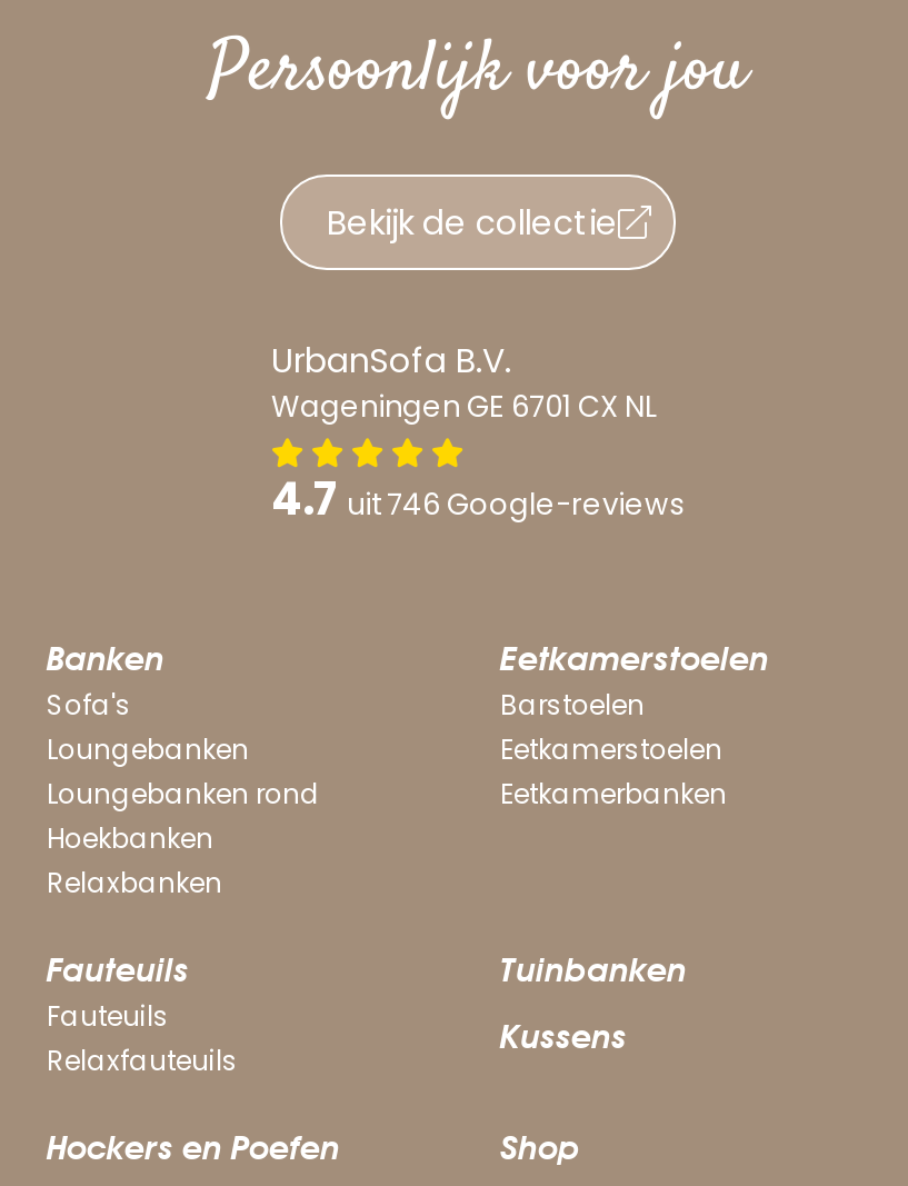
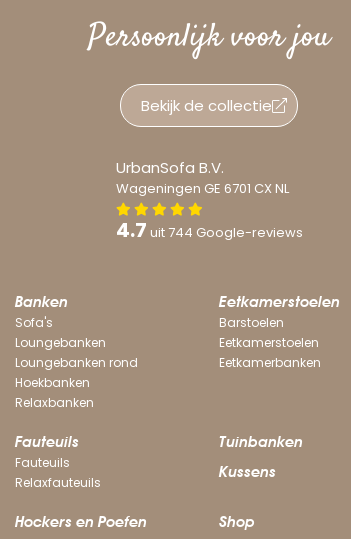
[271,467,685,530] 4.7 uit746Google-reviews -> [115,216,302,244] 4.7 uit744Google-reviews

